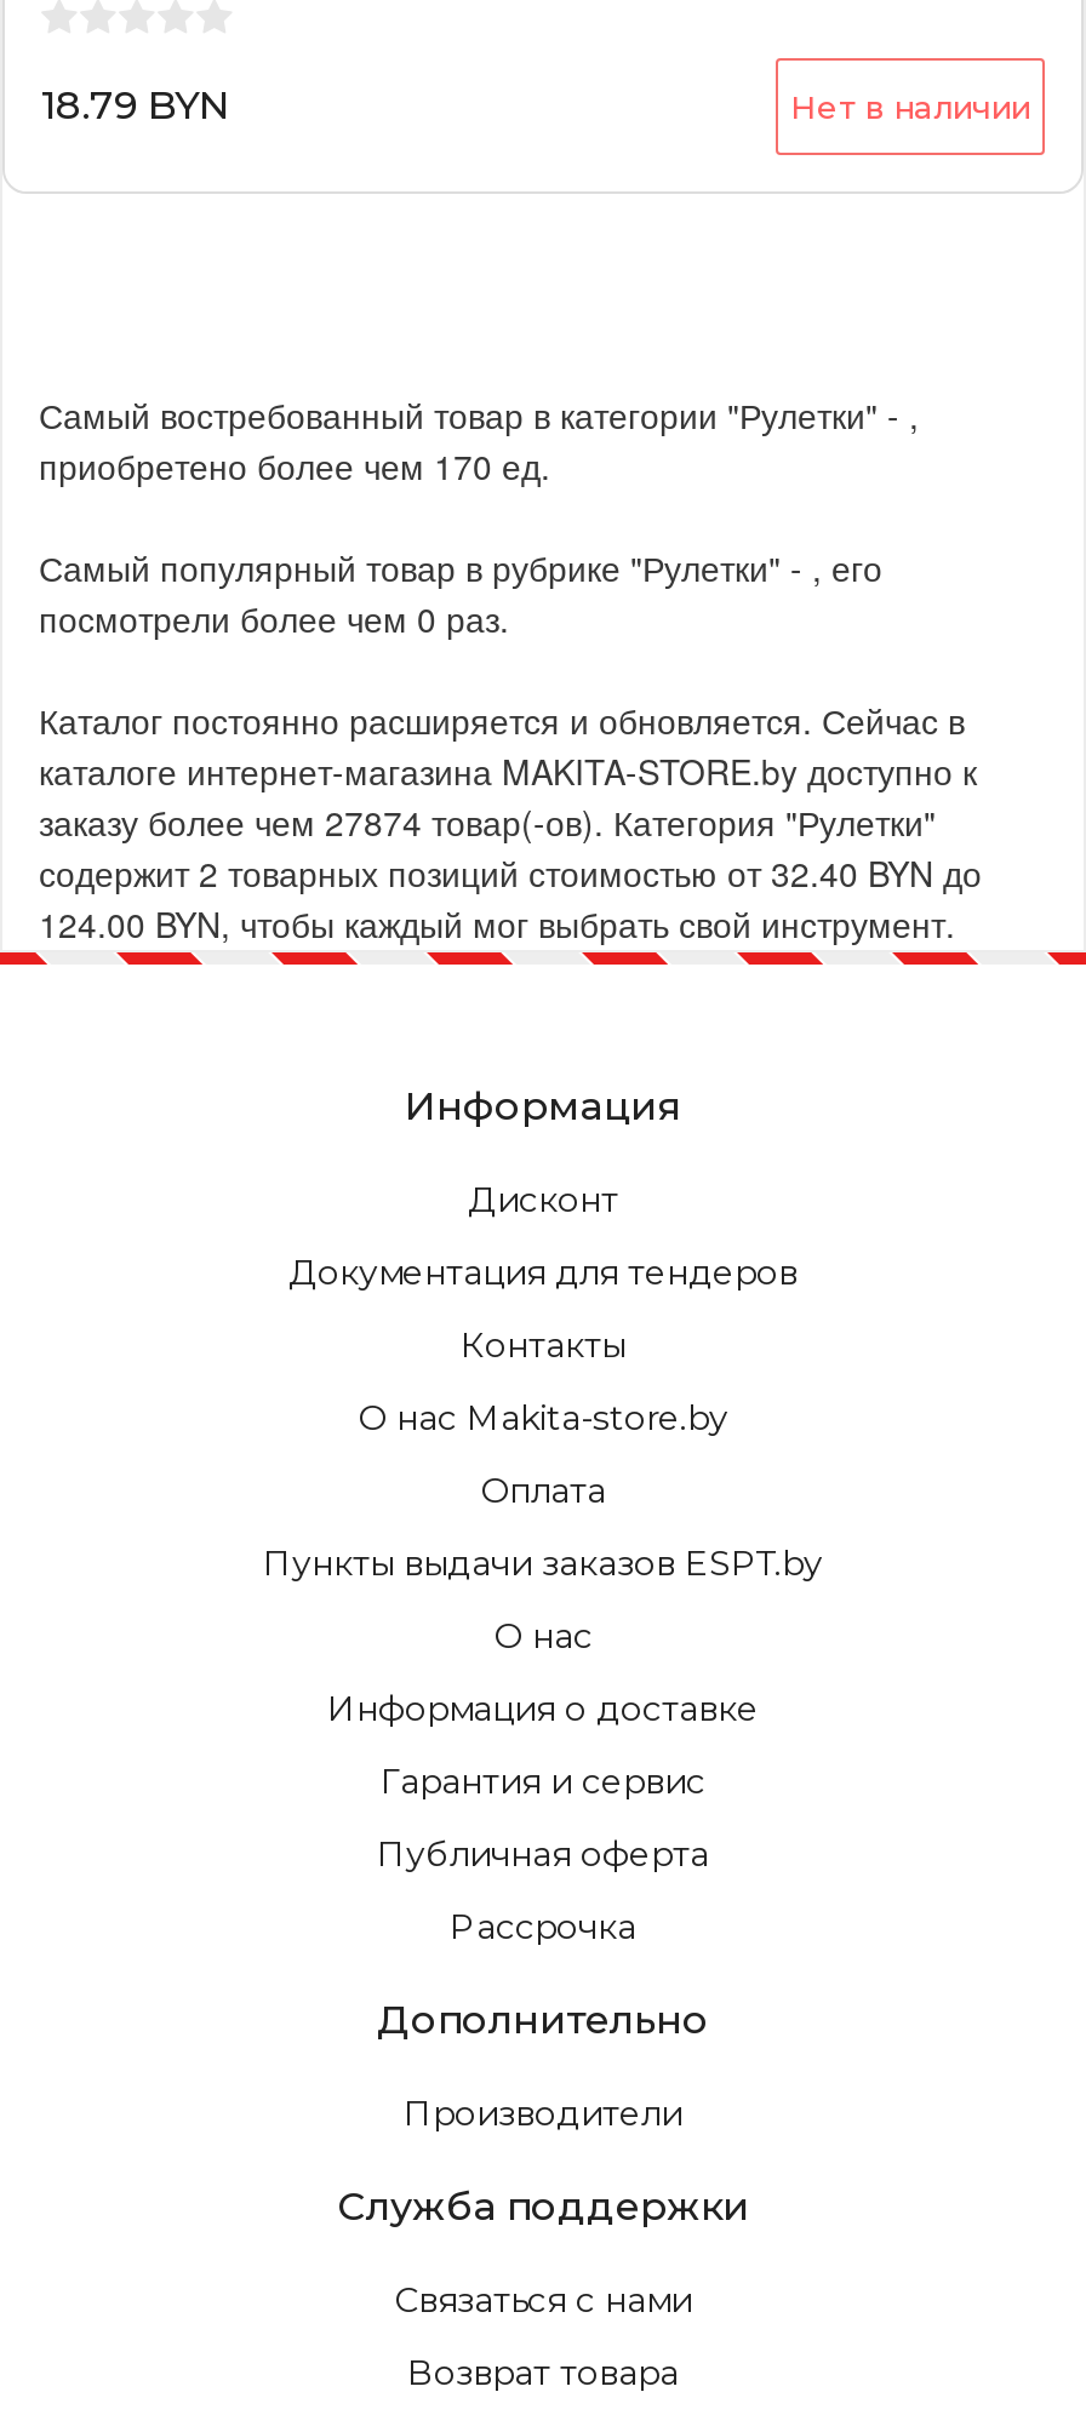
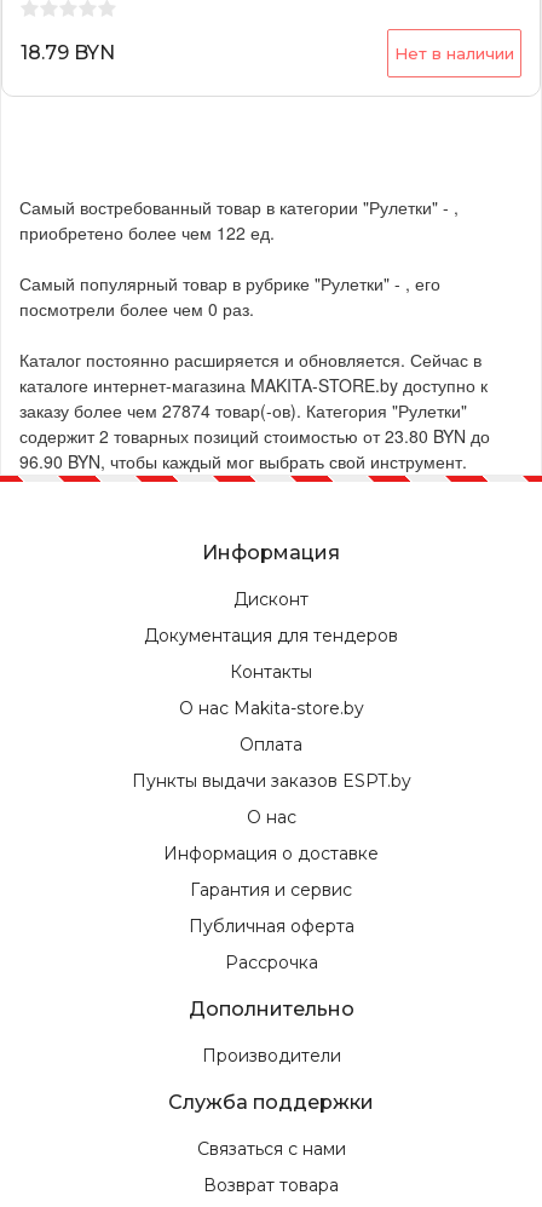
[39,441,550,490] приобретено более чем 170 ед. -> [19,220,275,245] приобретено более чем 122 ед.
[39,848,982,897] содержит 2 товарных позиций стоимостью от 32.40 BYN до -> [19,424,490,448] содержит 2 товарных позиций стоимостью от 23.80 BYN до
[39,899,955,948] 124.00 BYN, чтобы каждый мог выбрать свой инструмент. -> [19,449,467,473] 96.90 BYN, чтобы каждый мог выбрать свой инструмент.

